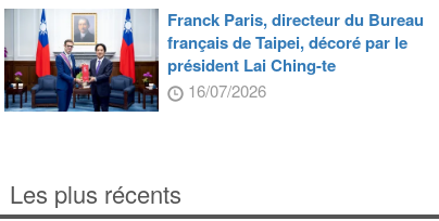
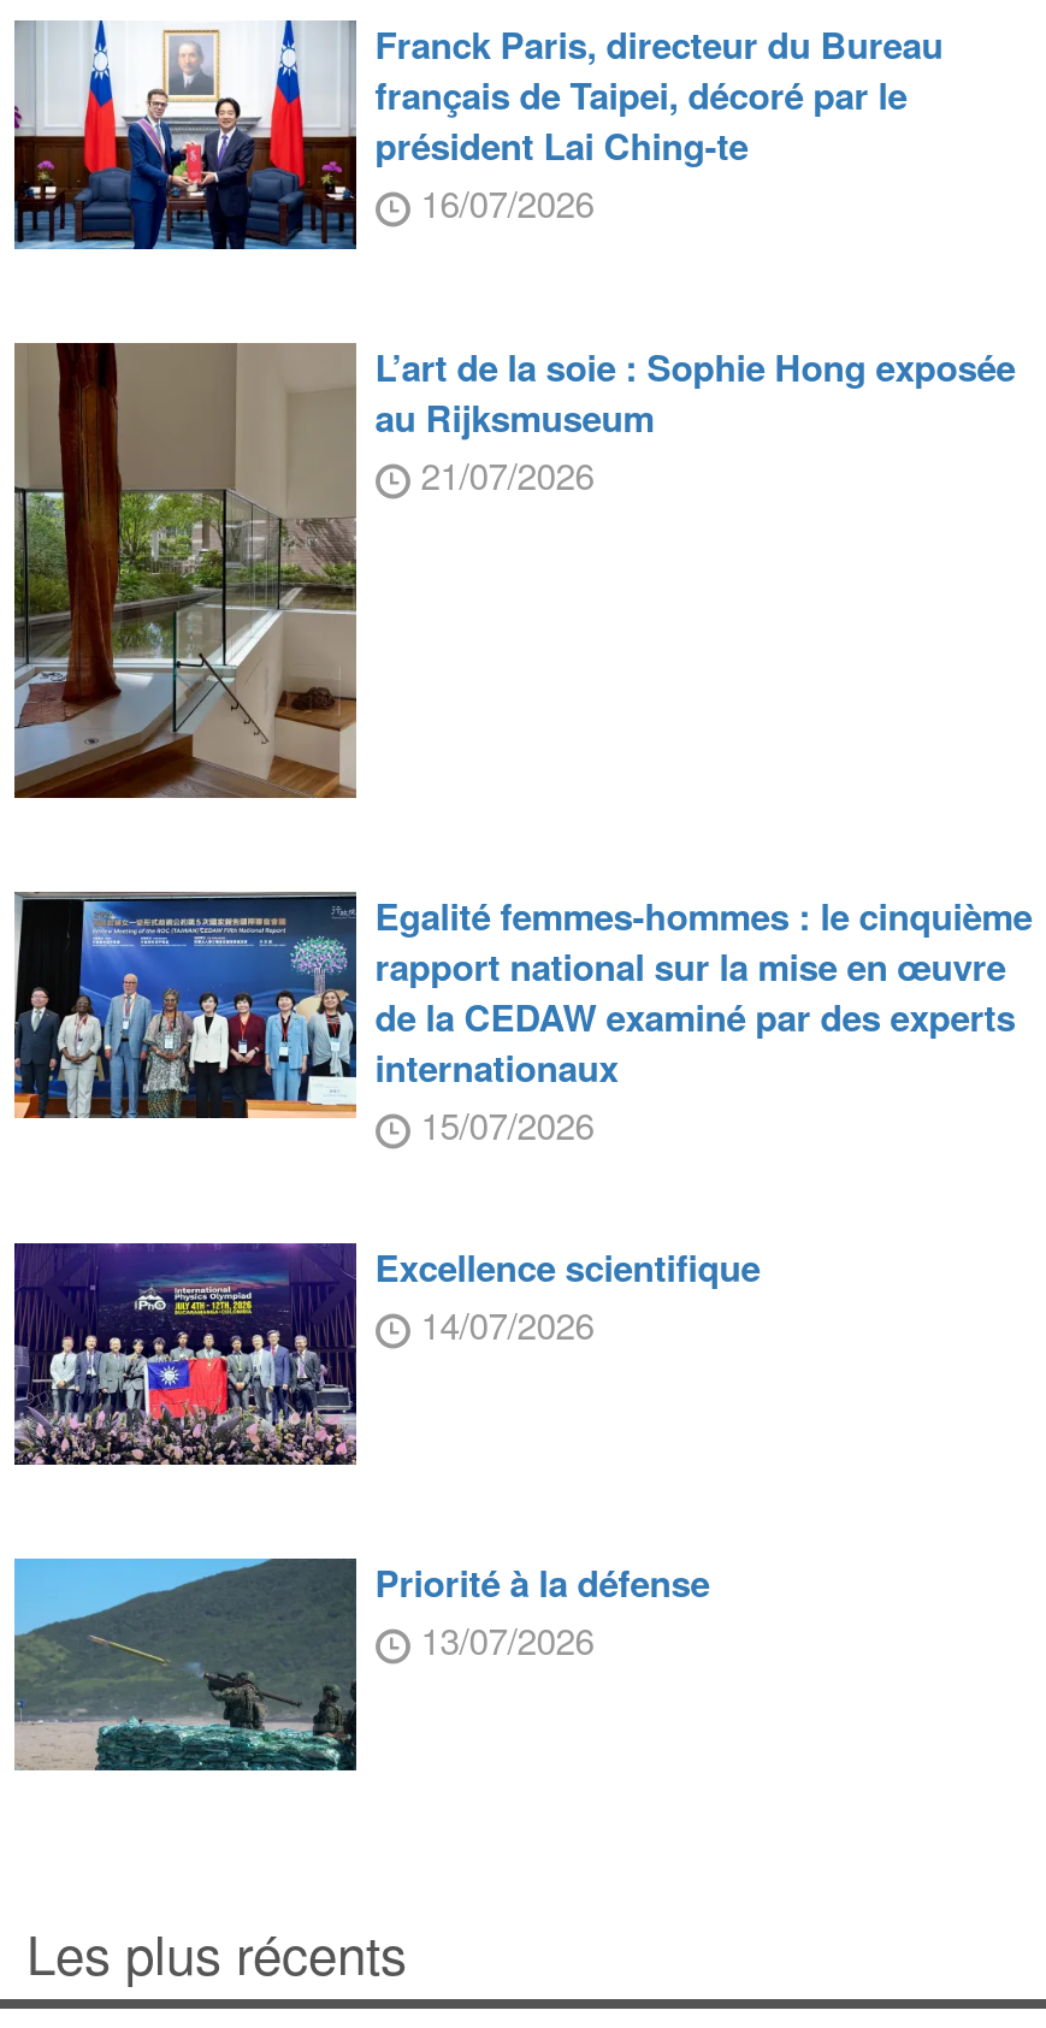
none -> [12,339,1015,802] [image] | L’art de la soie : Sophie Hong exposée | au Rijksmuseum | 21/07/2026
none -> [12,888,1032,1348] [image] | Egalité femmes-hommes : le cinquième | rapport national sur la mise en œuvre | de la CEDAW examiné par des experts | internationaux | 15/07/2026 | Excellence scientifique | 14/07/2026
none -> [12,1555,710,1772] [image] | Priorité à la défense | 13/07/2026
none -> [12,1240,359,1468] [image]

